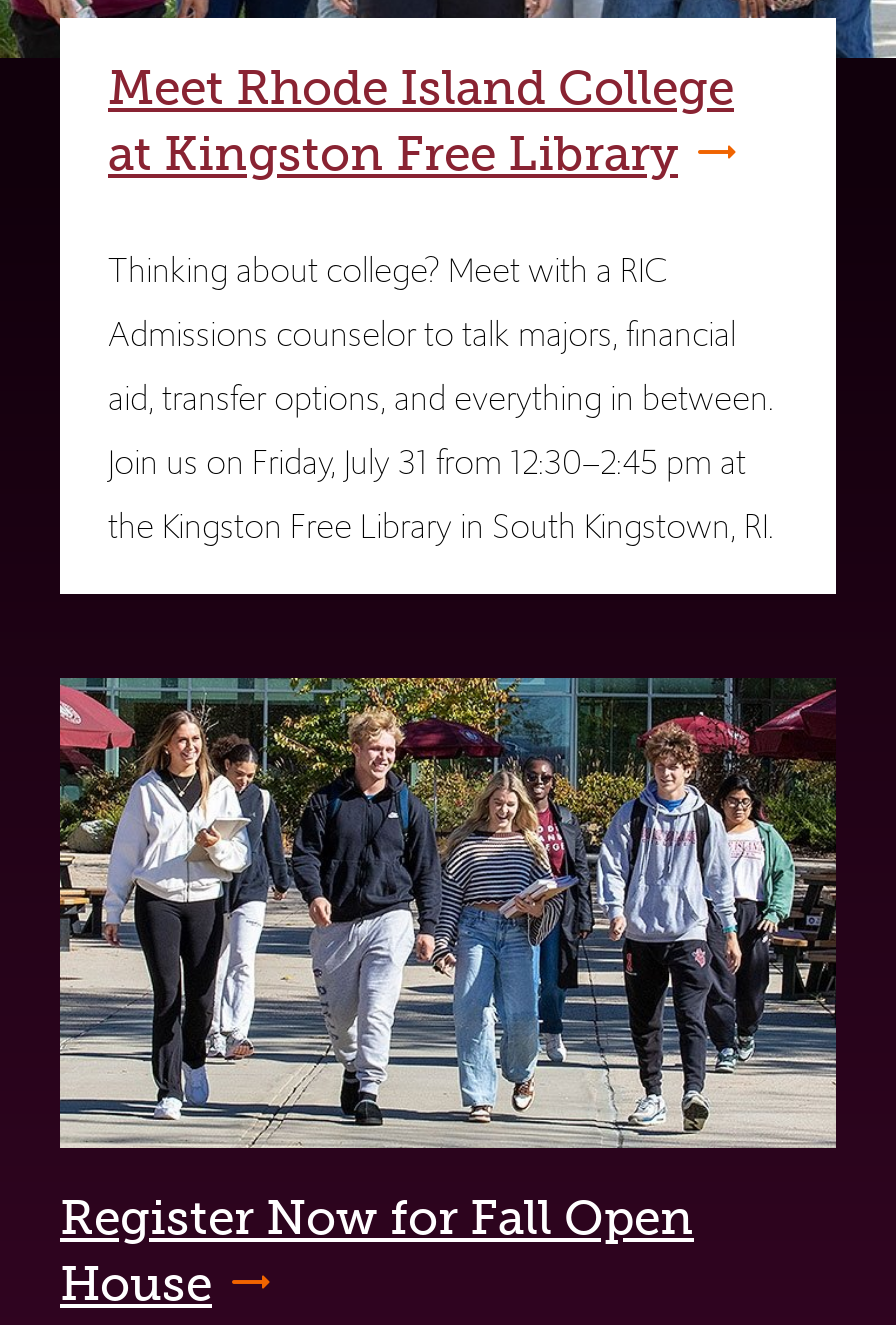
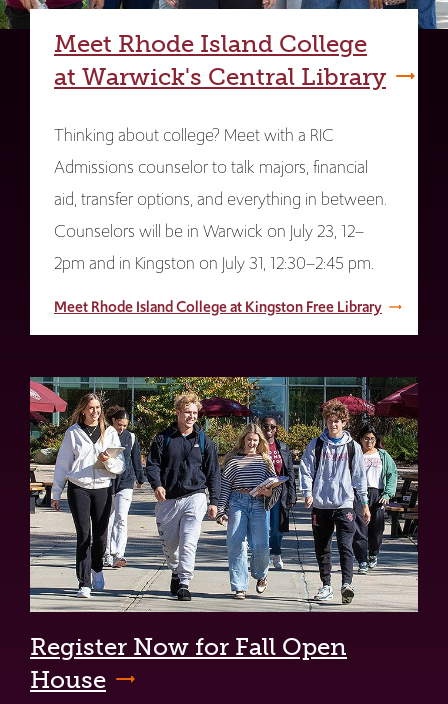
[108,124,678,182] at Kingston Free Library -> [54,62,386,91] at Warwick's Central Library
[108,438,774,550] Join us on Friday, July 31 from 12:30–2:45 pm at | the Kingston Free Library in South Kingstown, RI. -> [54,219,382,317] Counselors will be in Warwick on July 23, 12– | 2pm and in Kingston on July 31, 12:30–2:45 pm. | Meet Rhode Island College at Kingston Free Library

